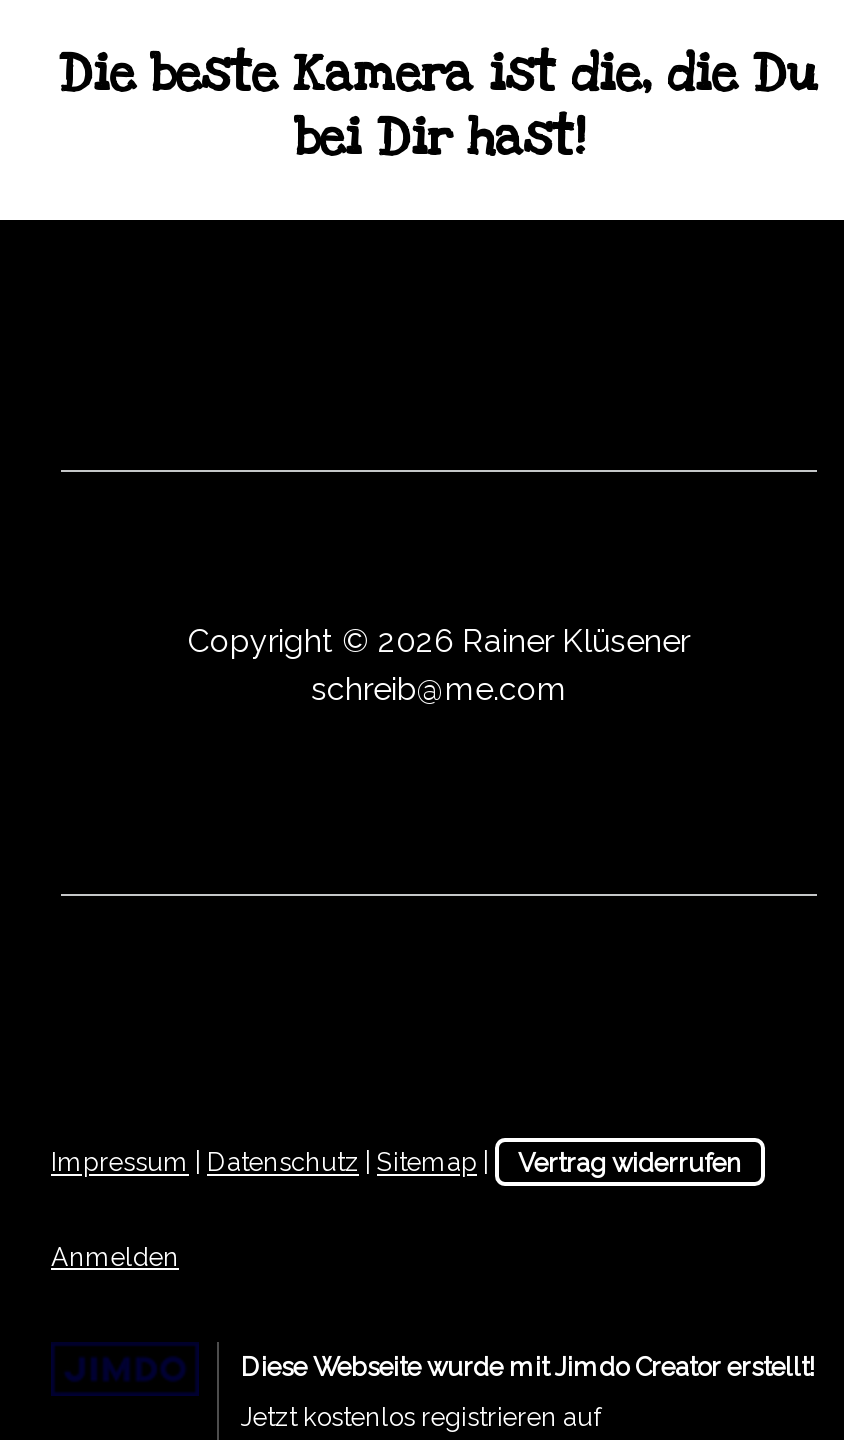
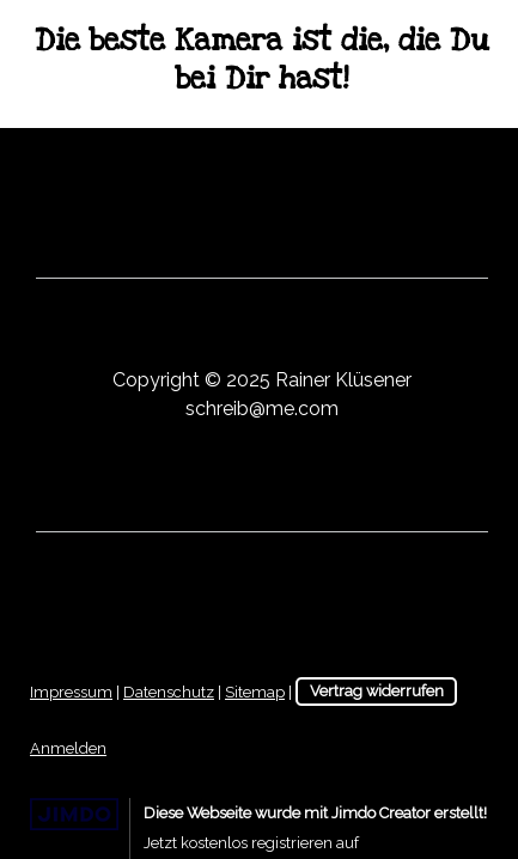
[188,622,690,660] Copyright © 2026 Rainer Klüsener -> [112,369,412,391] Copyright © 2025 Rainer Klüsener

